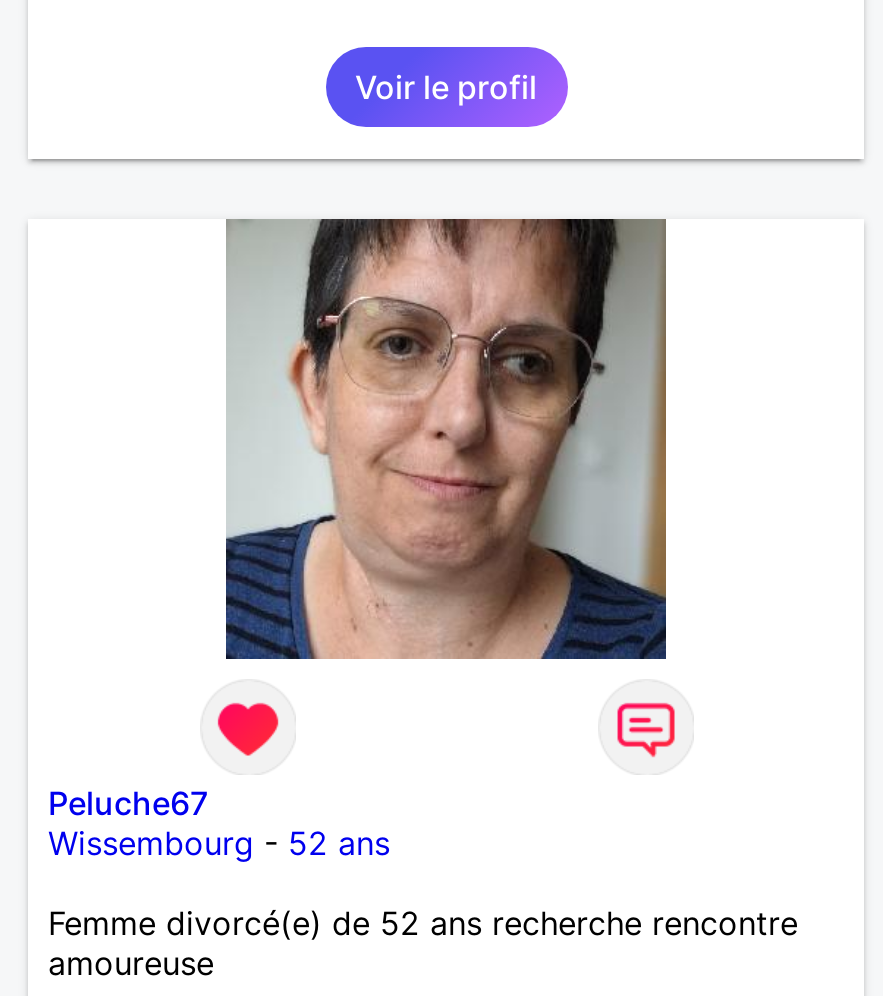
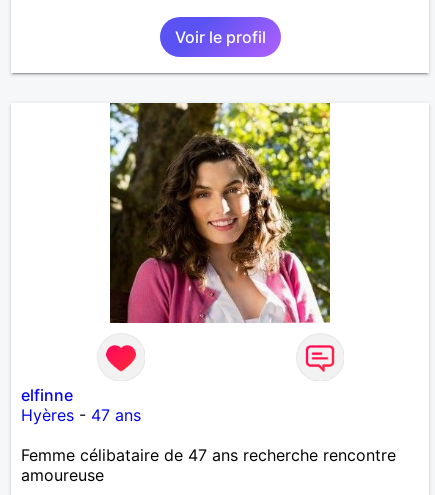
[224,217,668,661] [image] -> [109,102,331,324] [image]
[48,783,390,863] Peluche67 | Wissembourg - 52 ans -> [21,385,141,425] elfinne | Hyères - 47 ans
[48,903,798,943] Femme divorcé(e) de 52 ans recherche rencontre -> [21,445,396,465] Femme célibataire de 47 ans recherche rencontre

